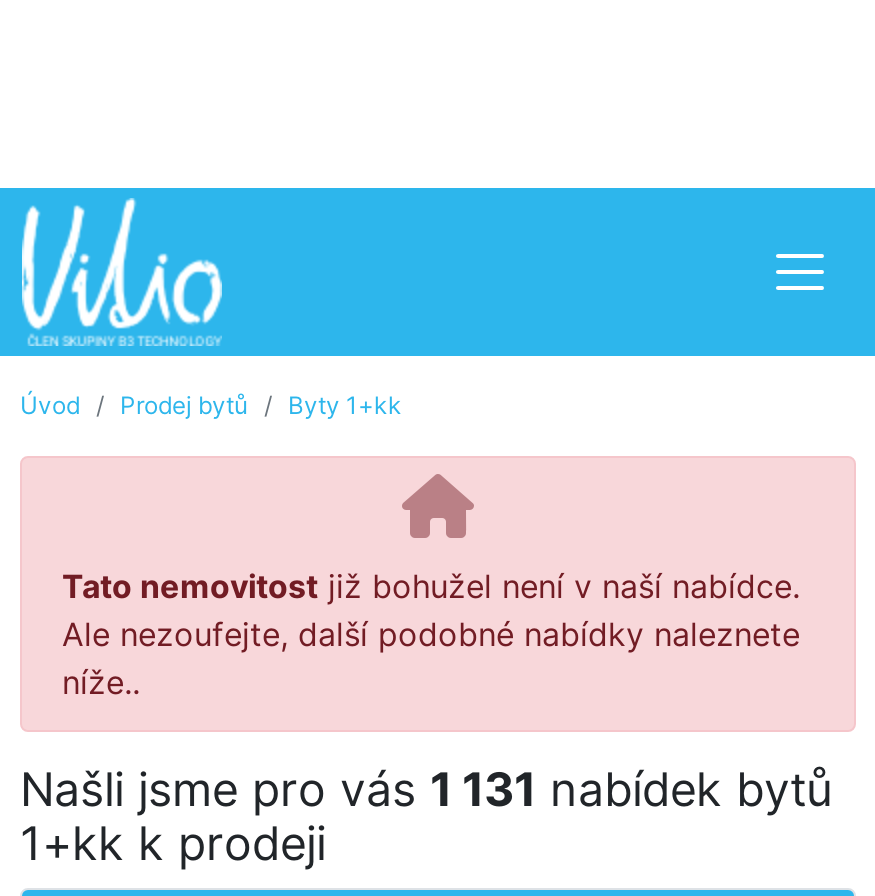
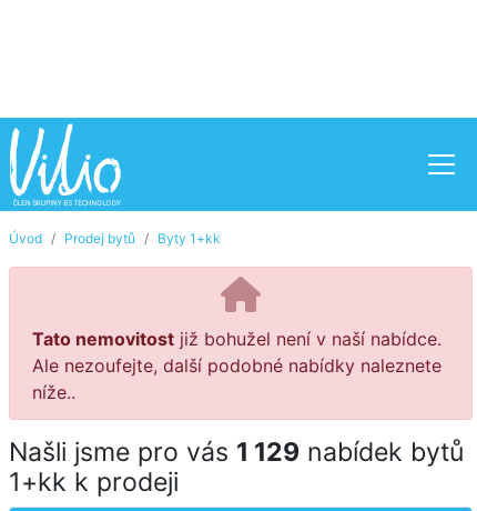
[20,762,832,818] Našli jsme pro vás 1 131 nabídek bytů -> [9,437,464,468] Našli jsme pro vás 1 129 nabídek bytů

